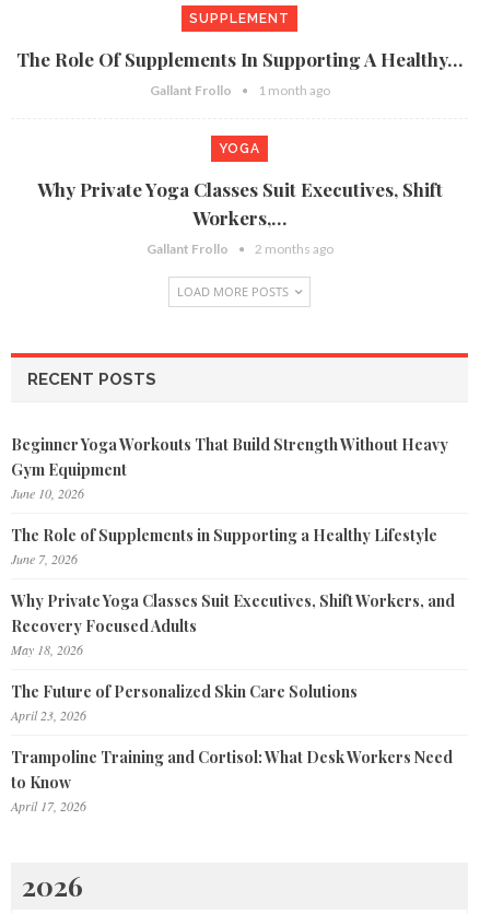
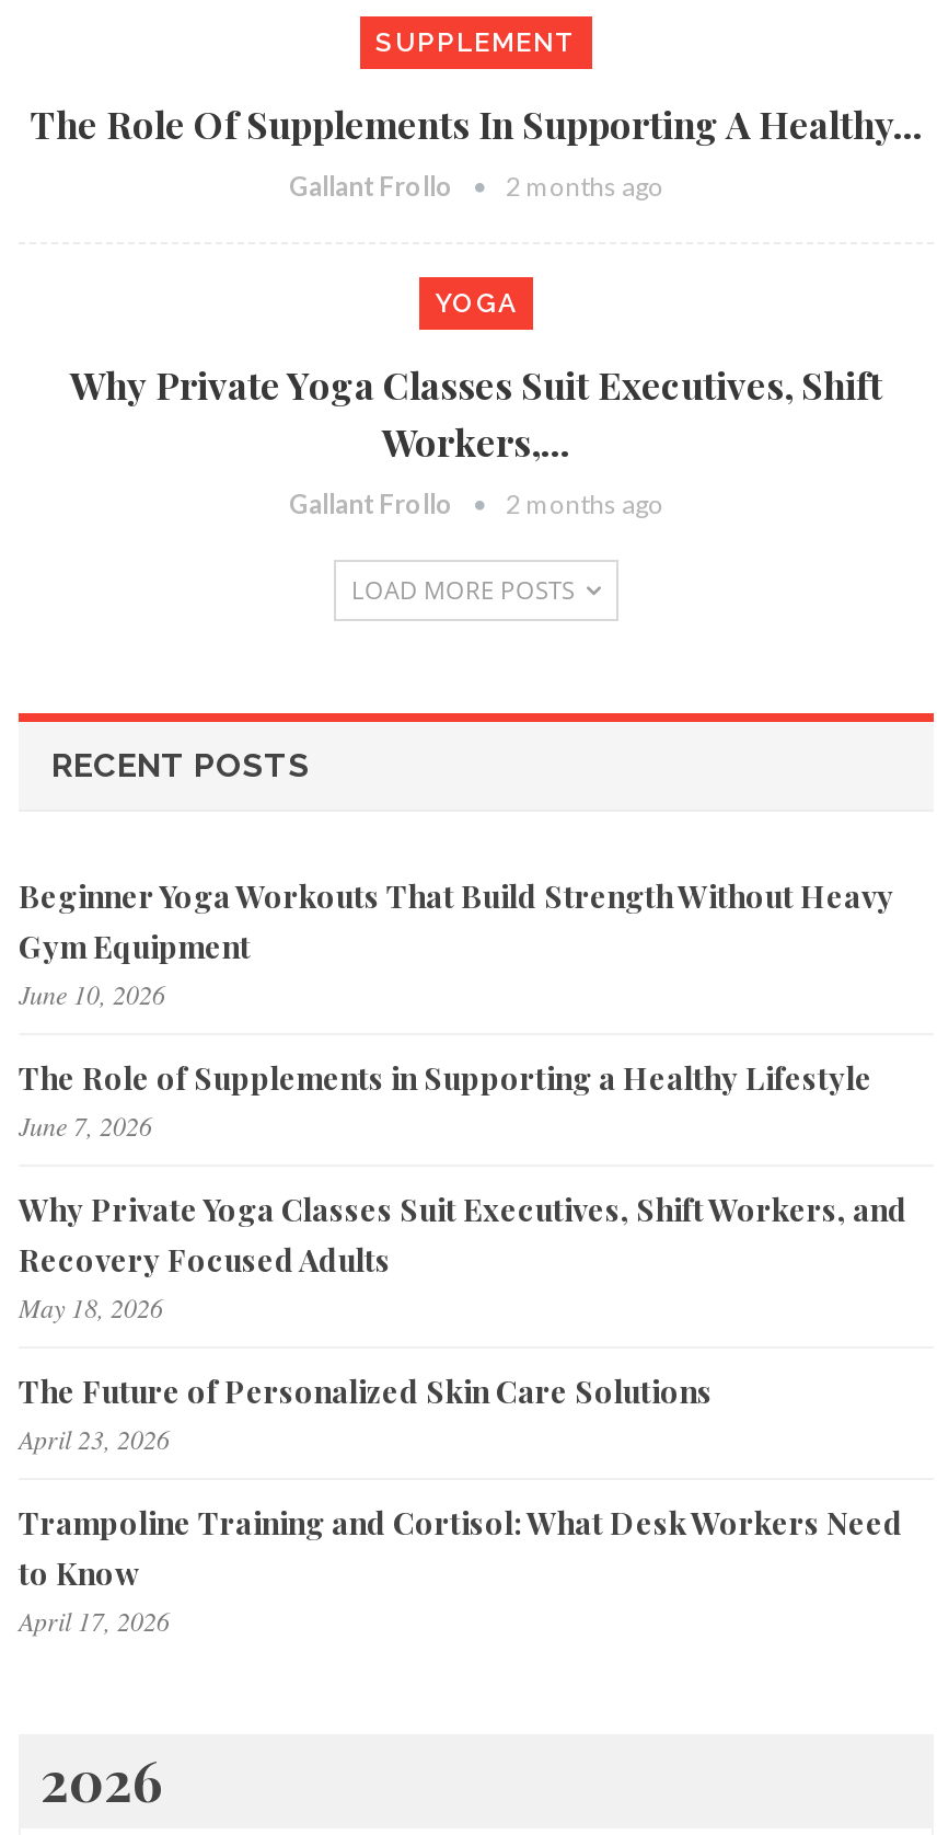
[149,83,330,99] Gallant Frollo 1 month ago -> [289,171,663,204] Gallant Frollo 2 months ago

